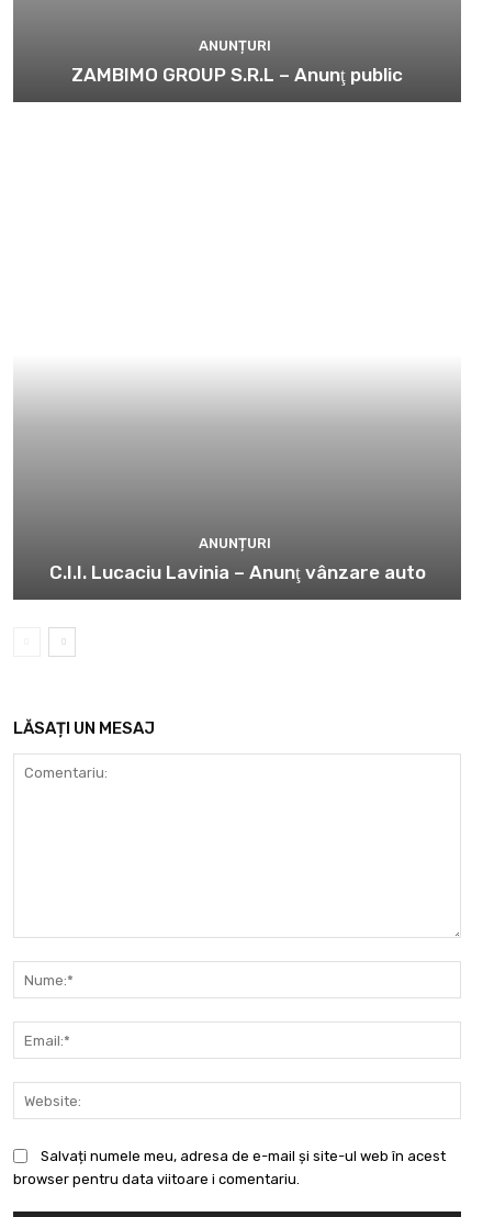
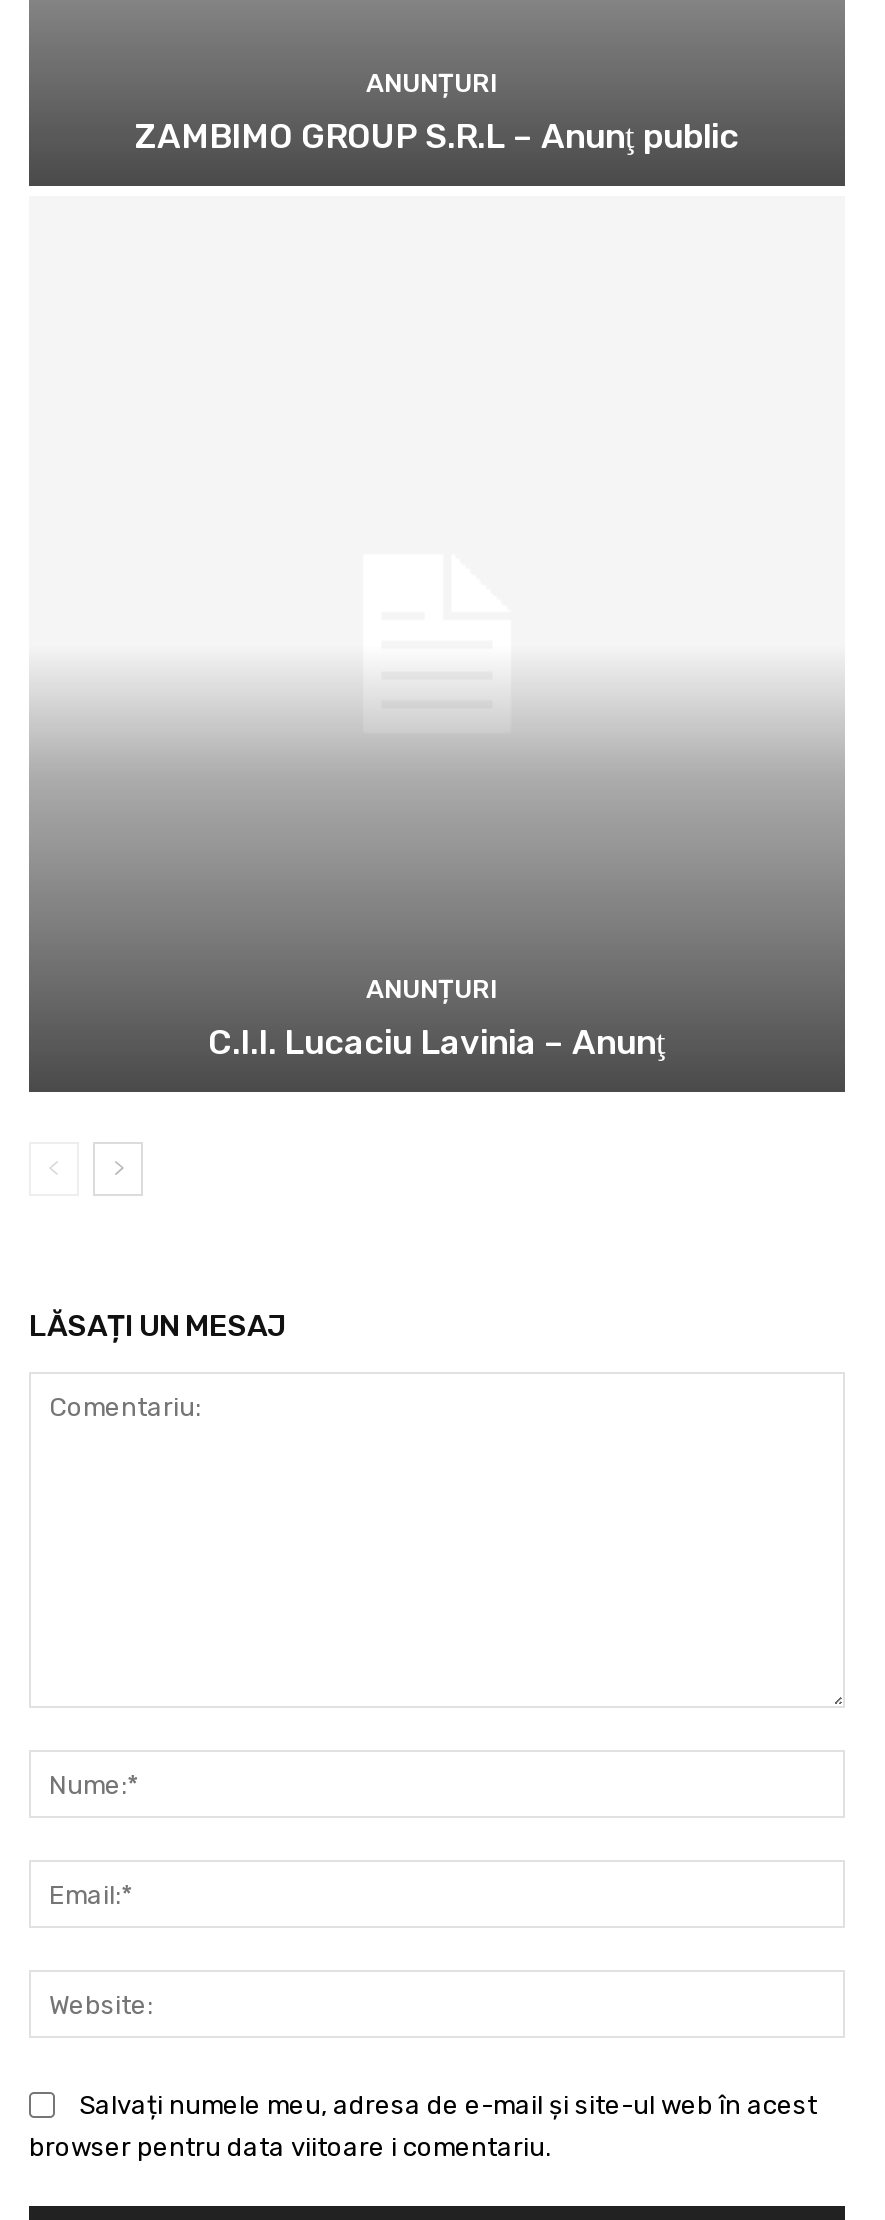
[49,562,425,584] C.I.I. Lucaciu Lavinia – Anunţ vânzare auto -> [208,1023,666,1063] C.I.I. Lucaciu Lavinia – Anunţ

